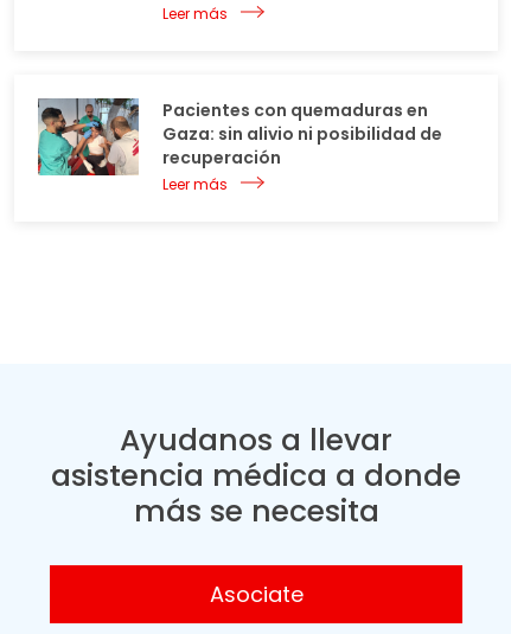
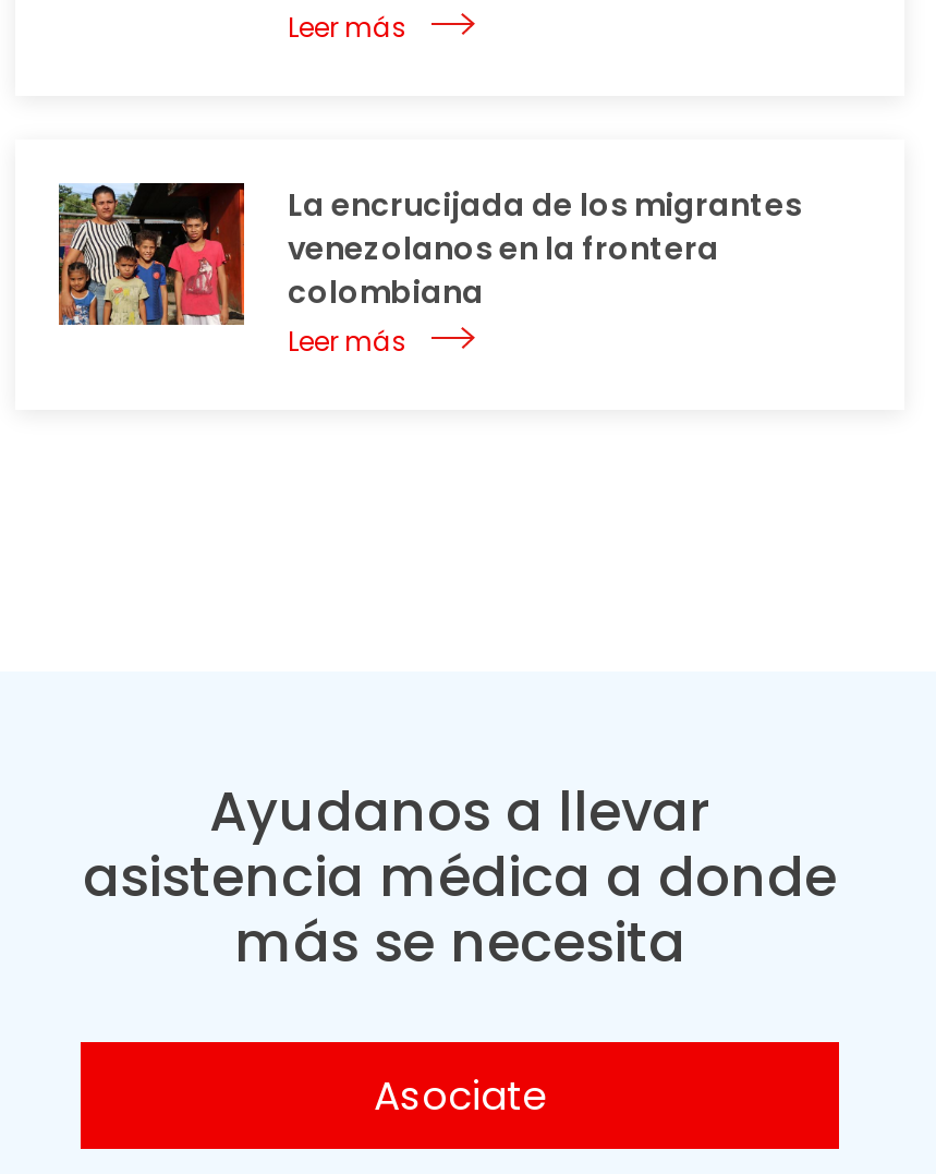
[37,97,442,177] [image] | Pacientes con quemaduras en | Gaza: sin alivio ni posibilidad de | recuperación -> [57,181,802,327] [image] | La encrucijada de los migrantes | venezolanos en la frontera | colombiana

